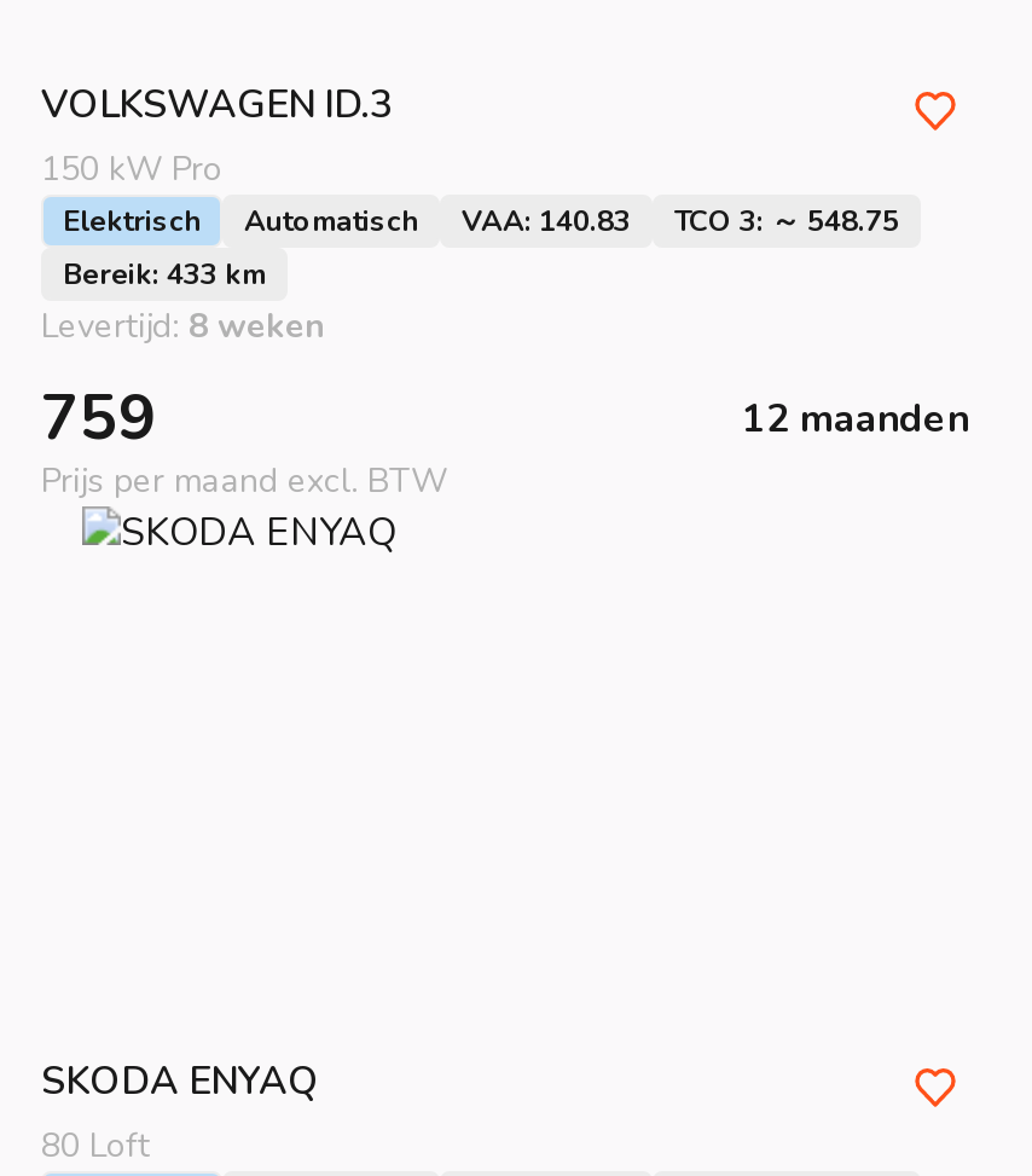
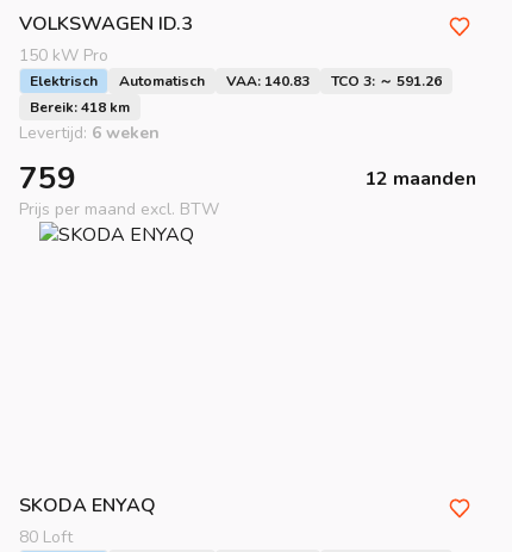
[63,202,899,241] Elektrisch Automatisch VAA: 140.83 TCO 3: ～ 548.75 -> [30,72,442,91] Elektrisch Automatisch VAA: 140.83 TCO 3: ～ 591.26
[63,256,266,294] Bereik: 433 km -> [30,98,130,117] Bereik: 418 km
[41,304,326,350] Levertijd: 8 weken -> [19,122,160,144] Levertijd: 6 weken

